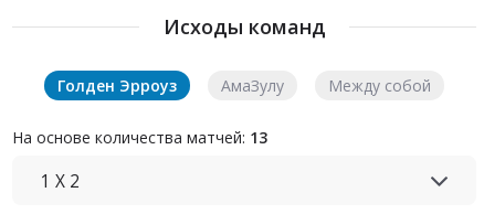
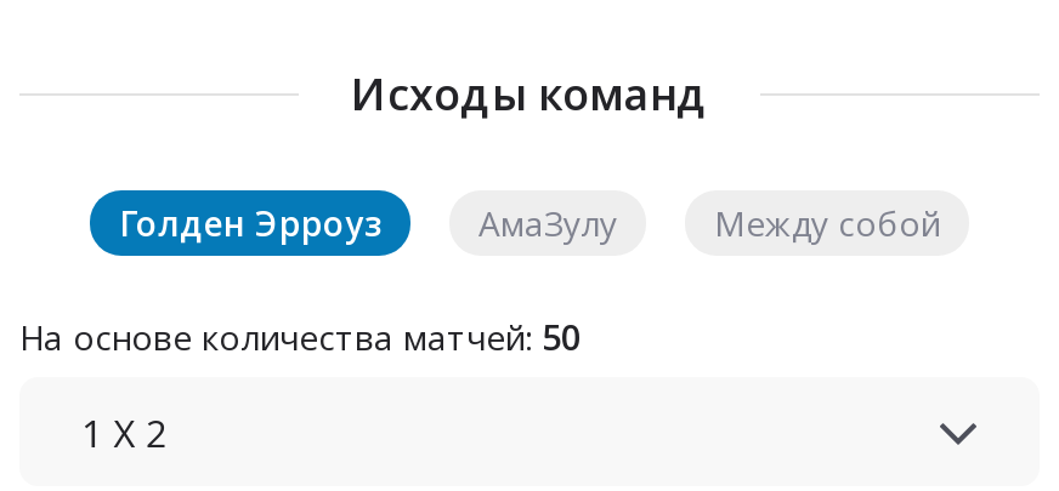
[12,127,267,148] На основе количества матчей: 13 -> [19,314,581,360] На основе количества матчей: 50

